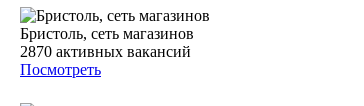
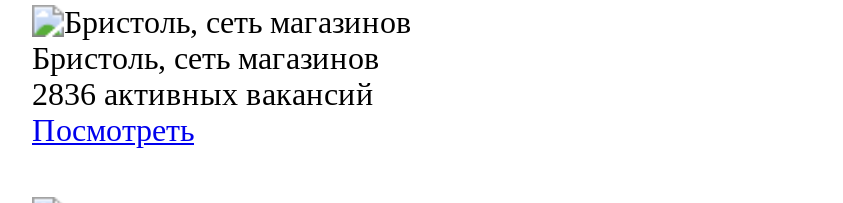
[20,43,191,60] 2870 активных вакансий -> [32,78,374,112] 2836 активных вакансий

